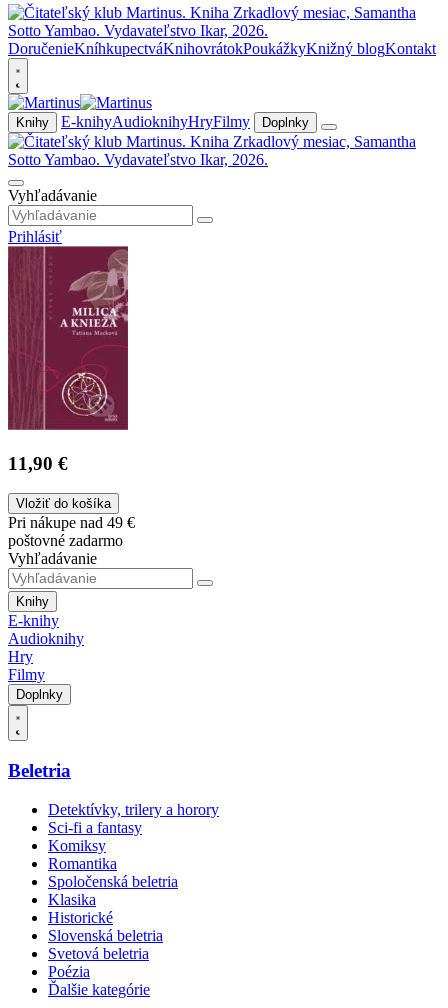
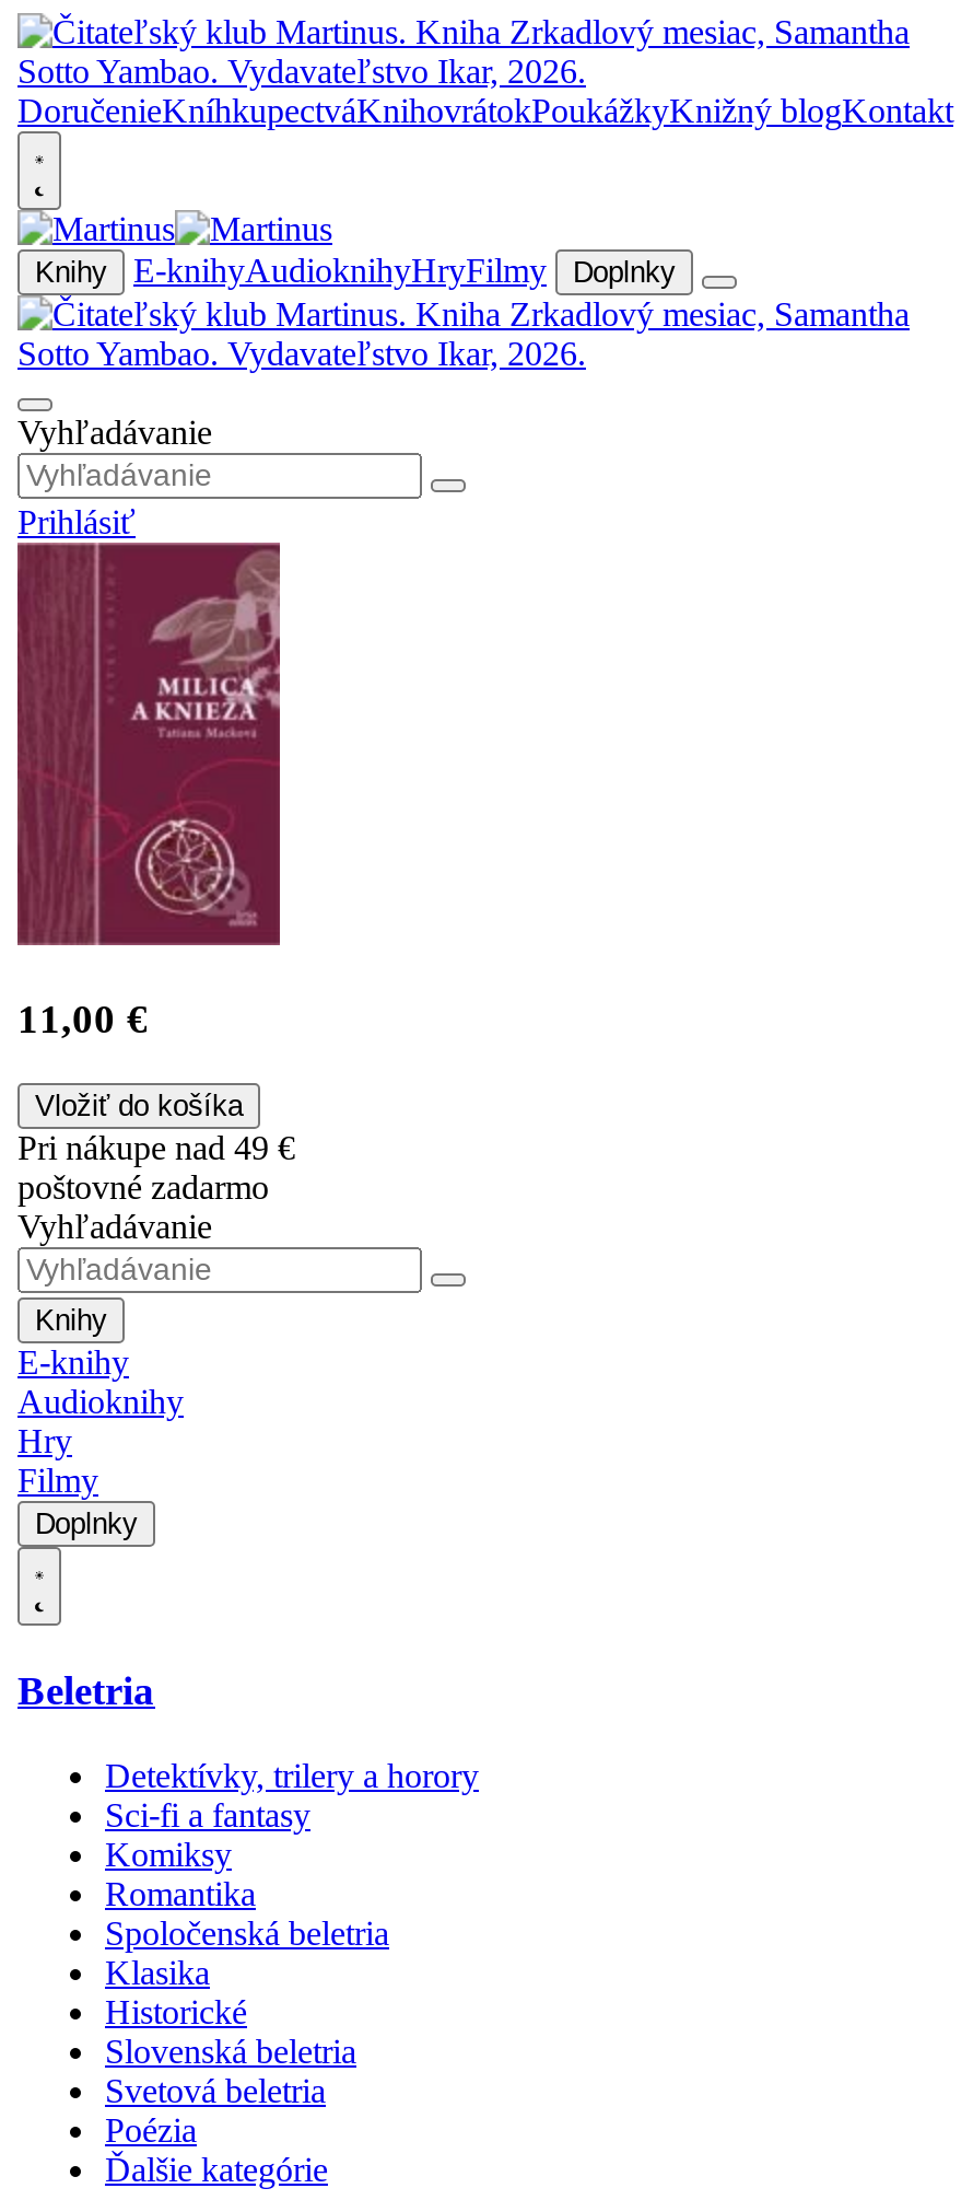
[8,453,68,474] 11,90 € -> [17,995,149,1041] 11,00 €

